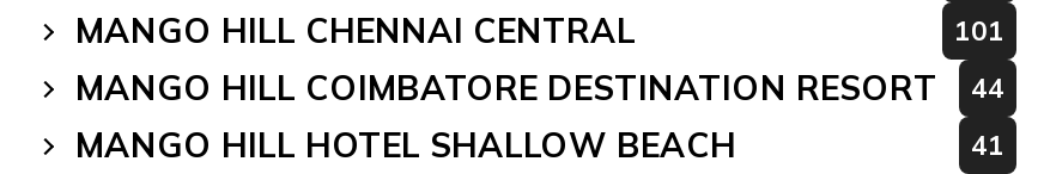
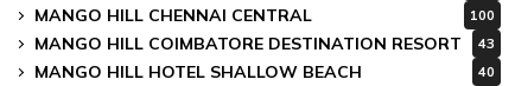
[954,15,1004,49] 101 -> [470,8,495,24] 100
[75,67,1004,110] MANGO HILL COIMBATORE DESTINATION RESORT 44 -> [34,33,495,54] MANGO HILL COIMBATORE DESTINATION RESORT 43
[971,130,1004,163] 41 -> [478,64,495,81] 40

